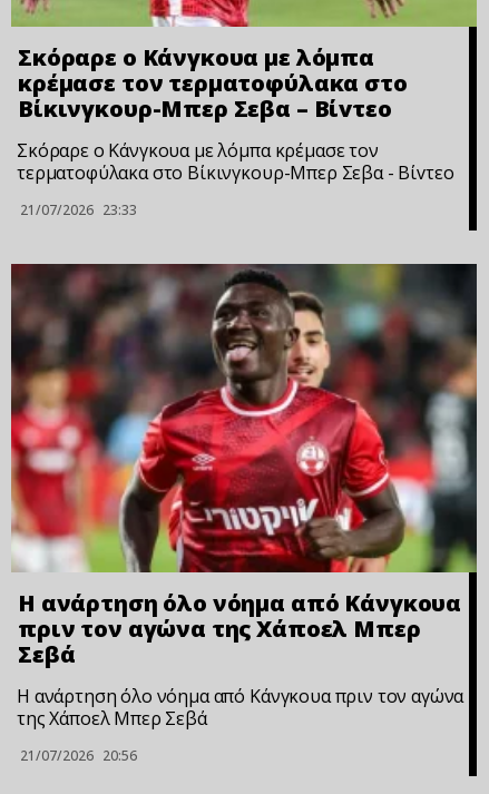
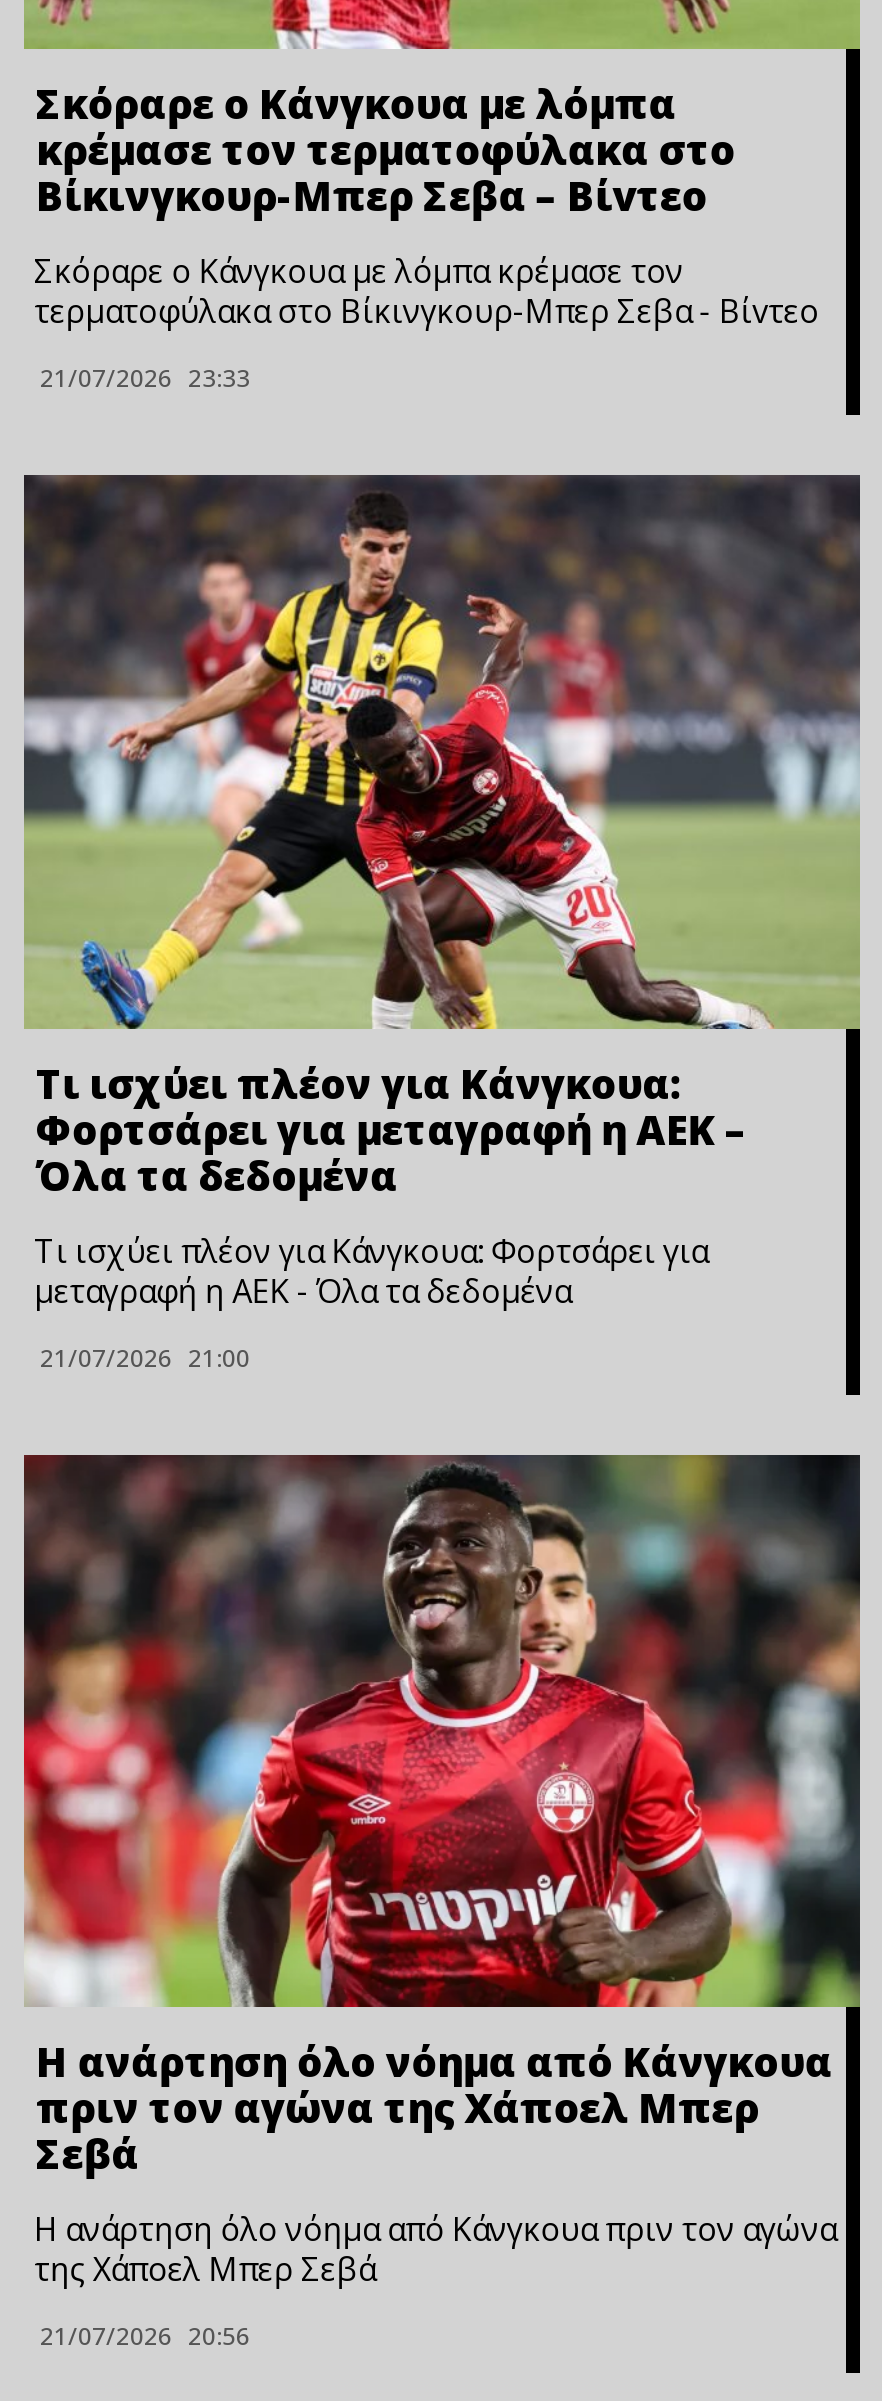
none -> [24,474,862,1374] [image] | Τι ισχύει πλέον για Κάνγκουα: | Φορτσάρει για μεταγραφή η ΑΕΚ – | Όλα τα δεδομένα | Τι ισχύει πλέον για Κάνγκουα: Φορτσάρει για | μεταγραφή η ΑΕΚ - Όλα τα δεδομένα | 21/07/2026 21:00

